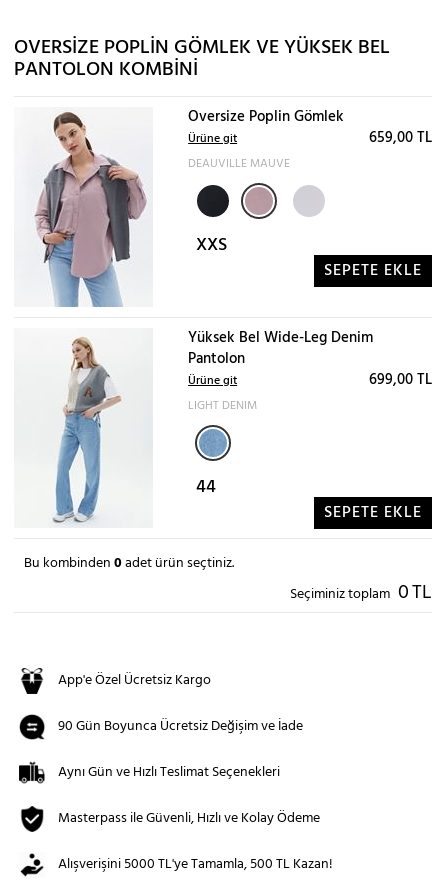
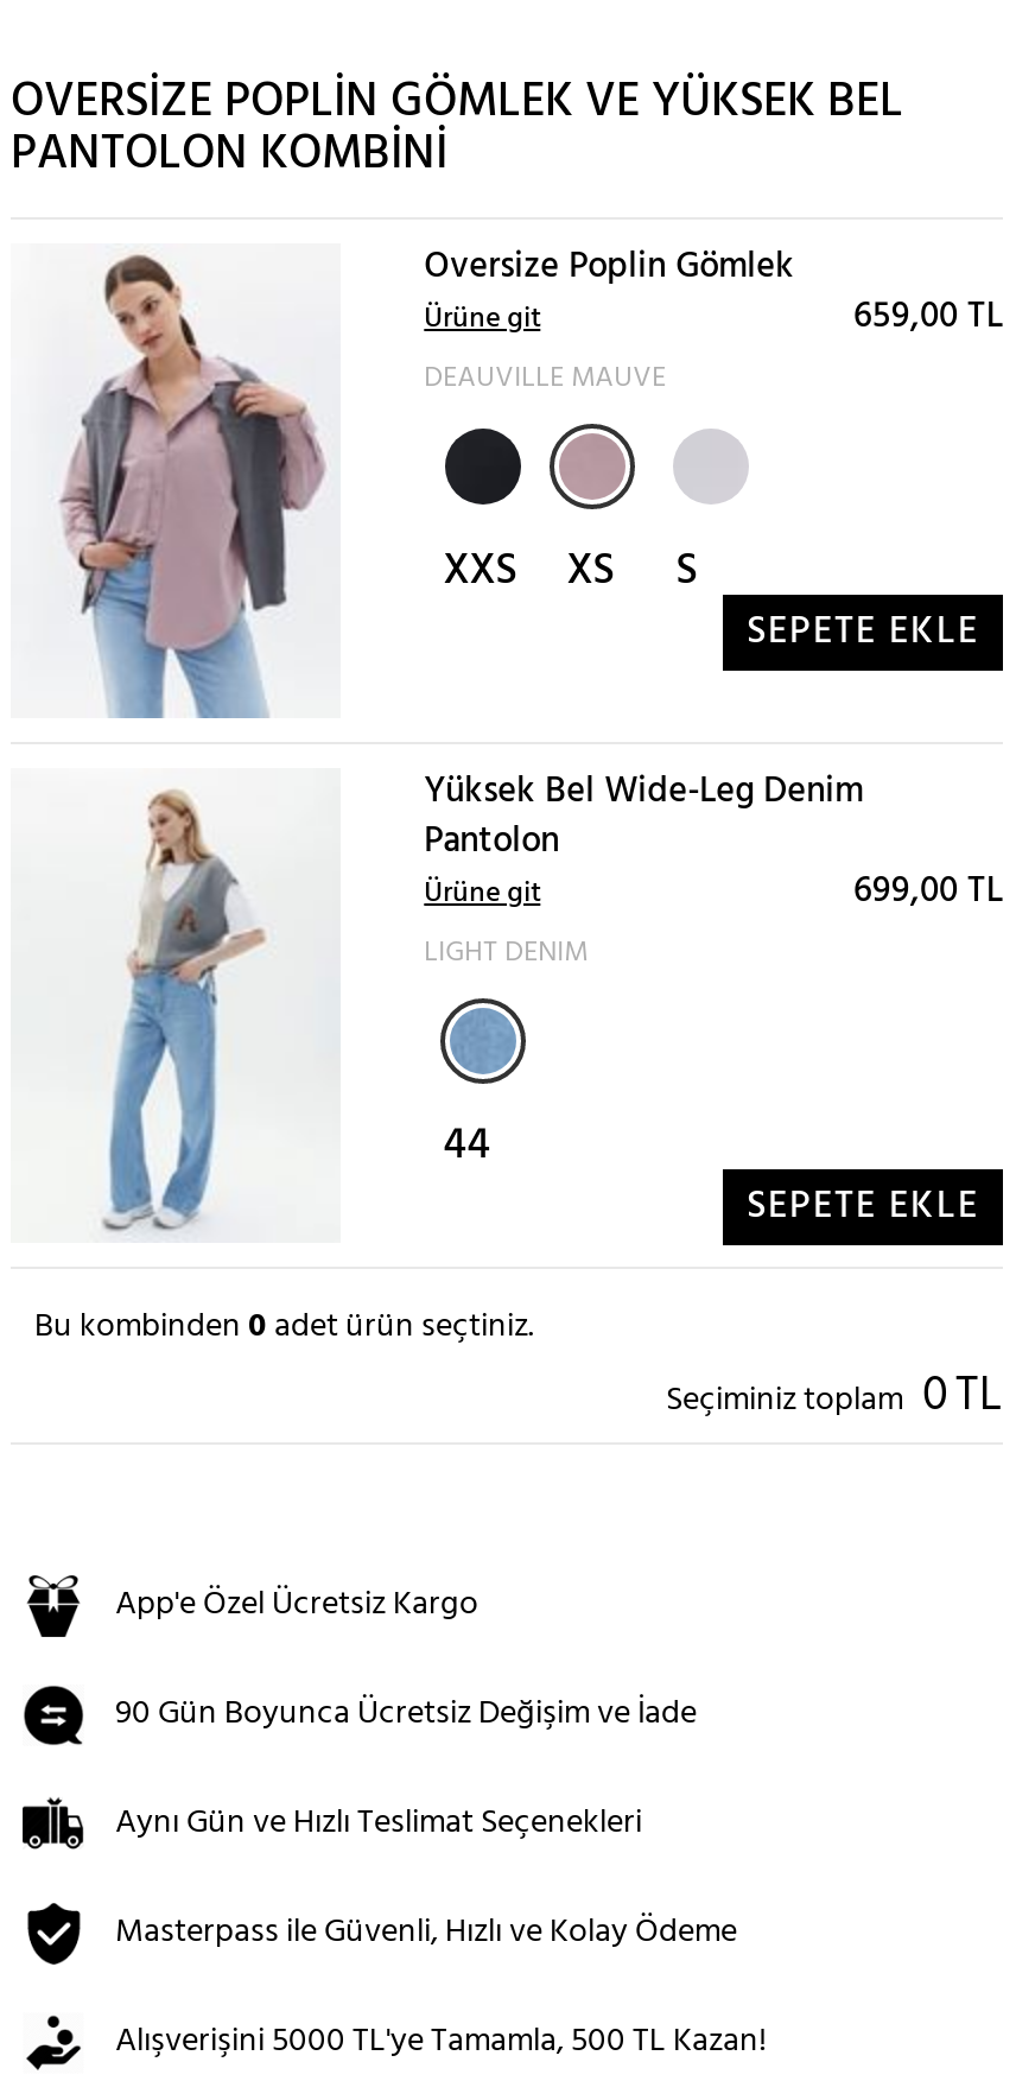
none -> [567,539,697,608] XS | S

